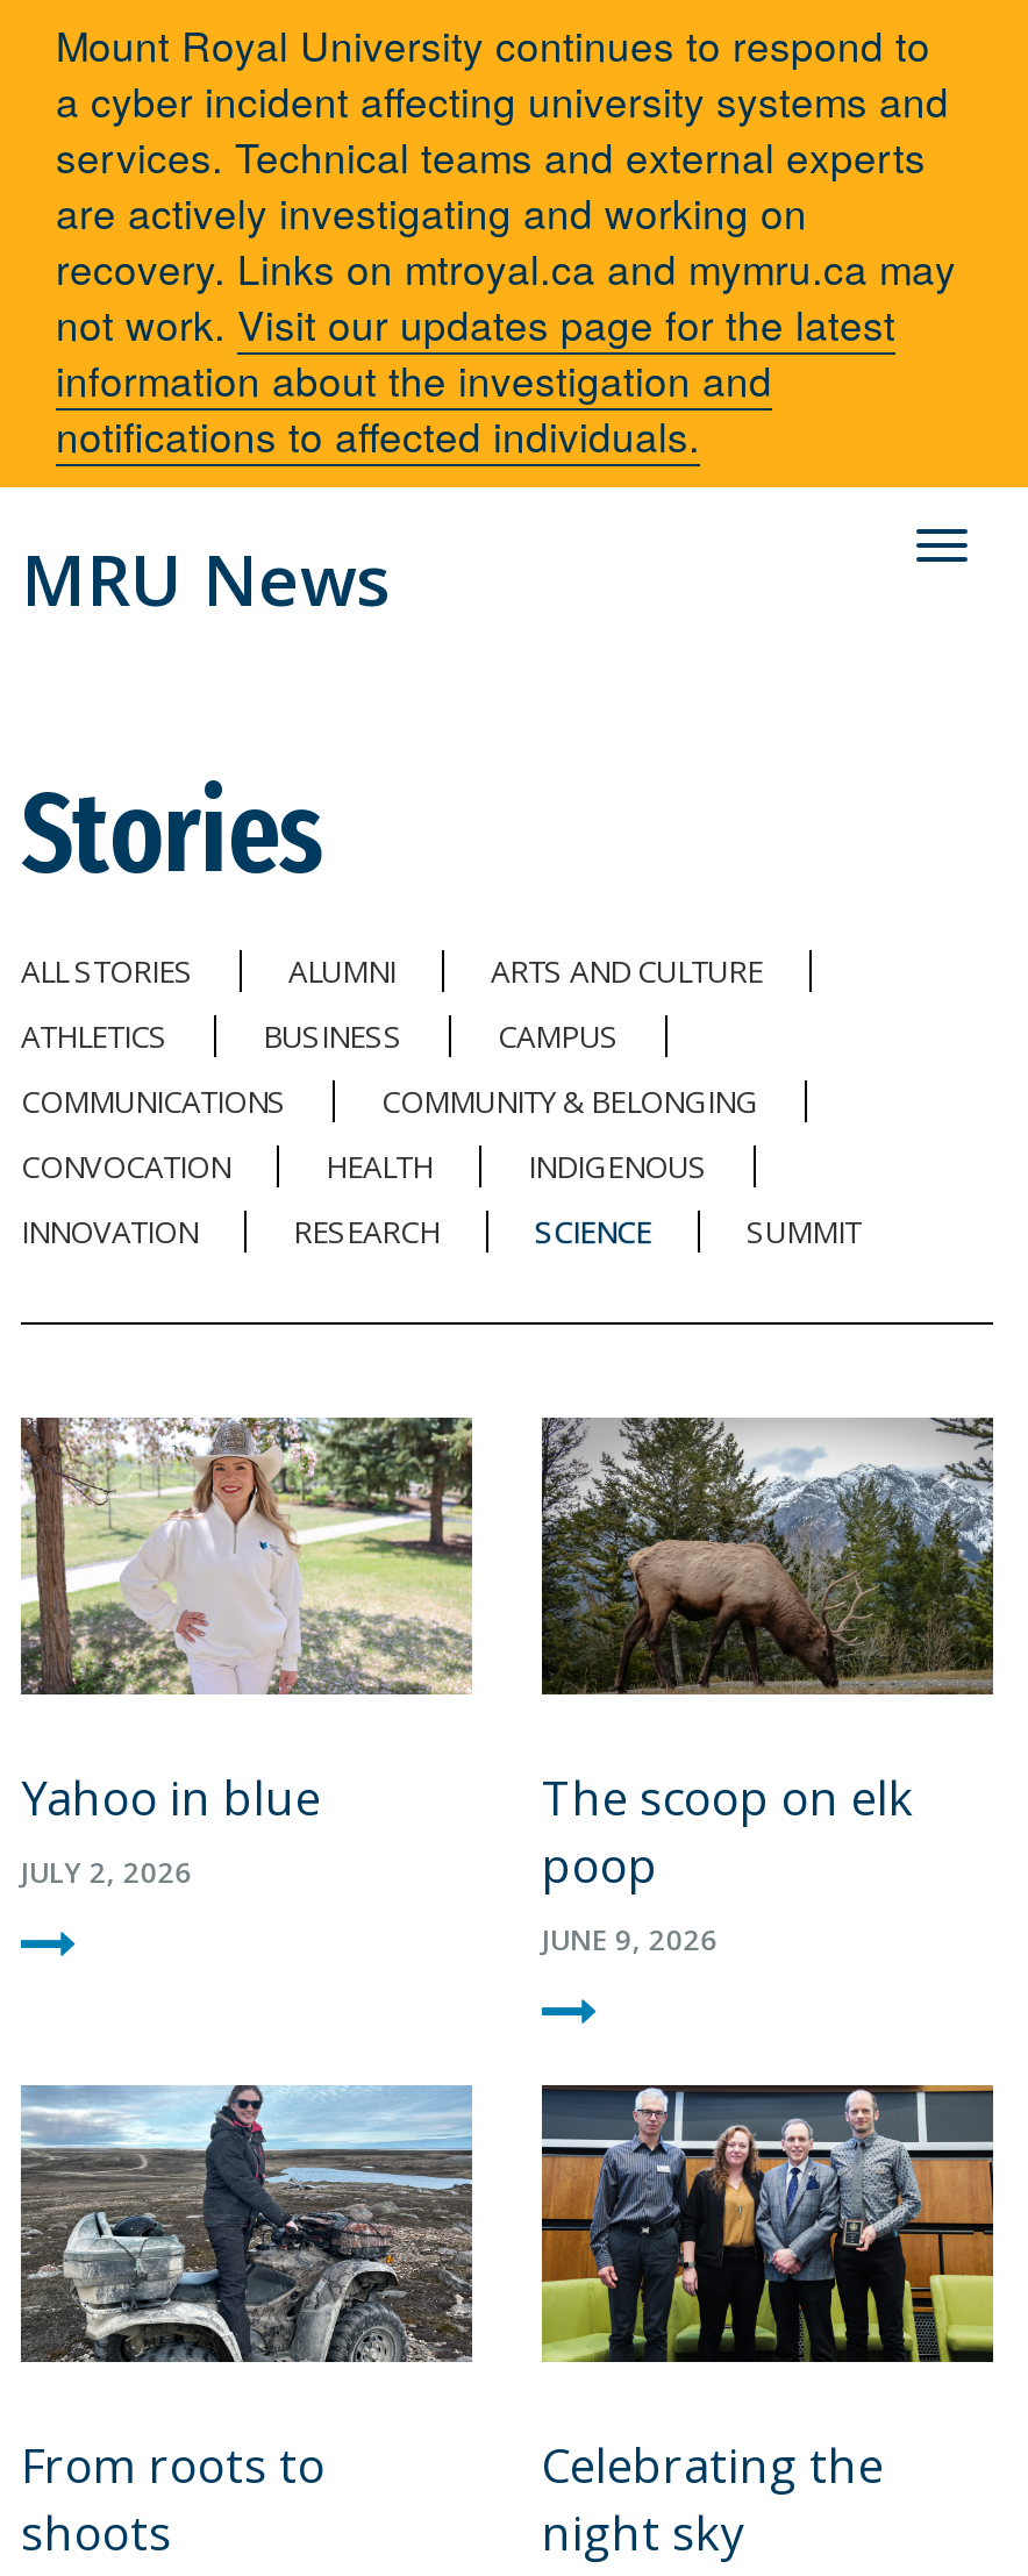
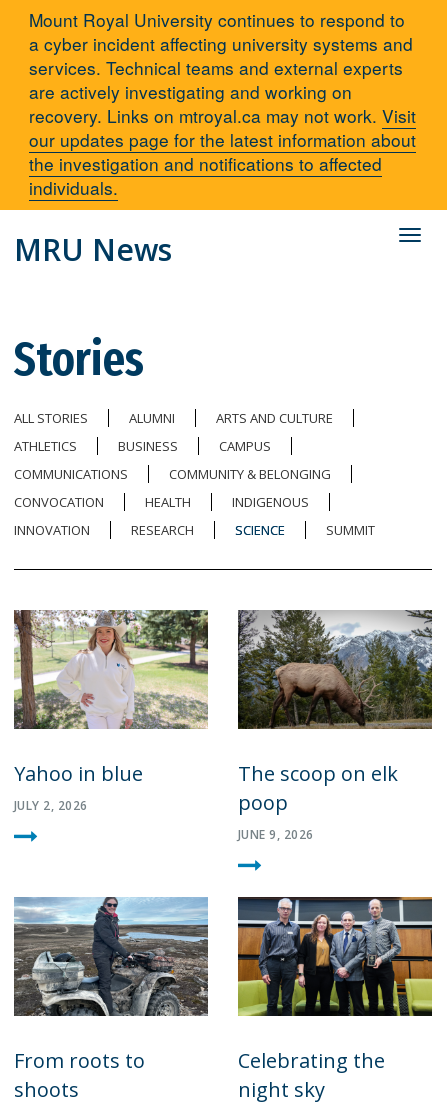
[56,238,956,464] recovery. Links on mtroyal.ca and mymru.ca may | not work. Visit our updates page for the latest | information about the investigation and | notifications to affected individuals. -> [29,103,416,200] recovery. Links on mtroyal.ca may not work. Visit | our updates page for the latest information about | the investigation and notifications to affected | individuals.

